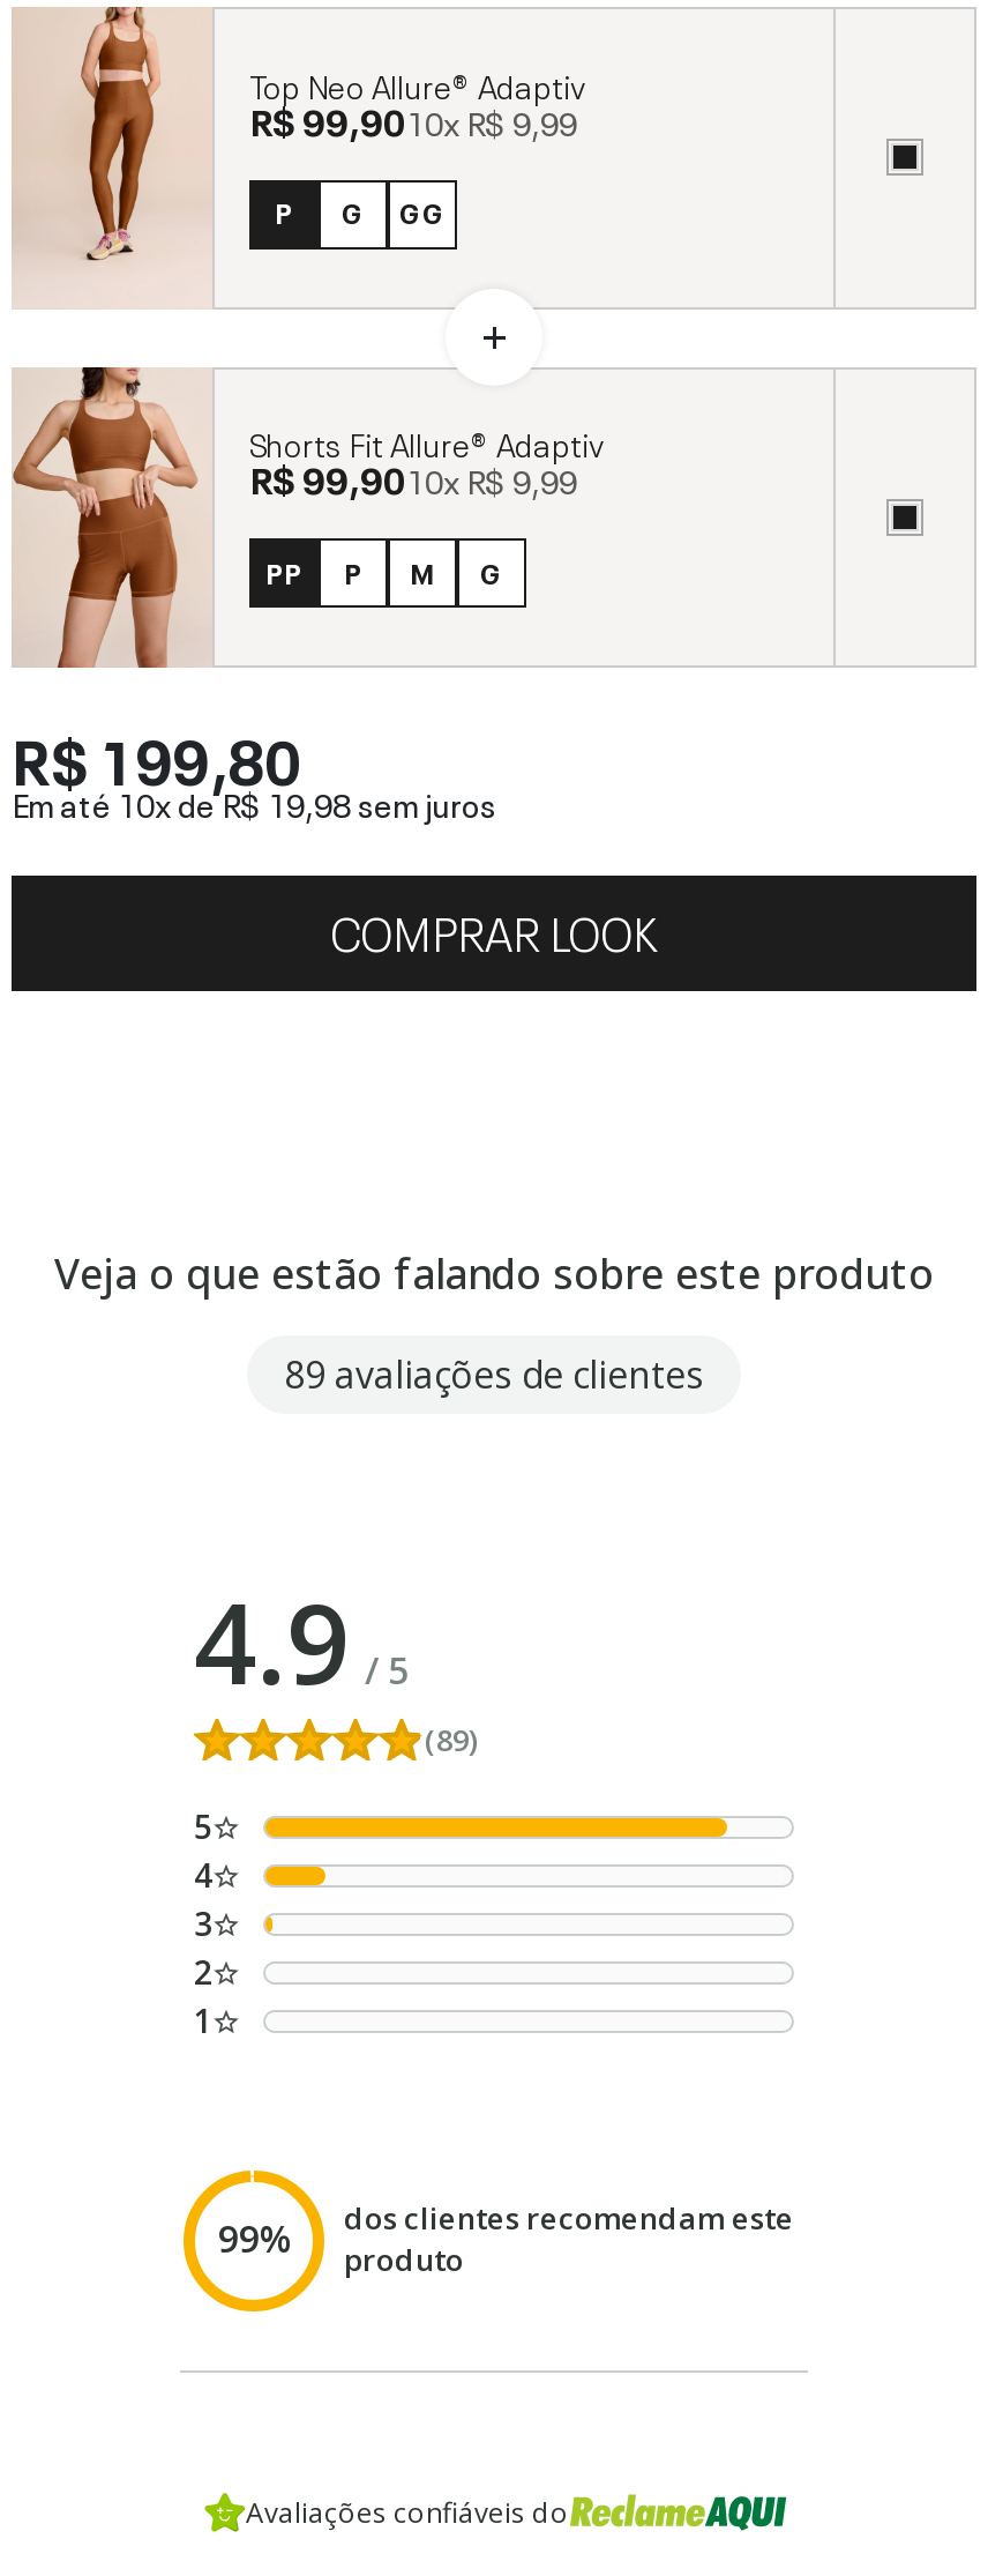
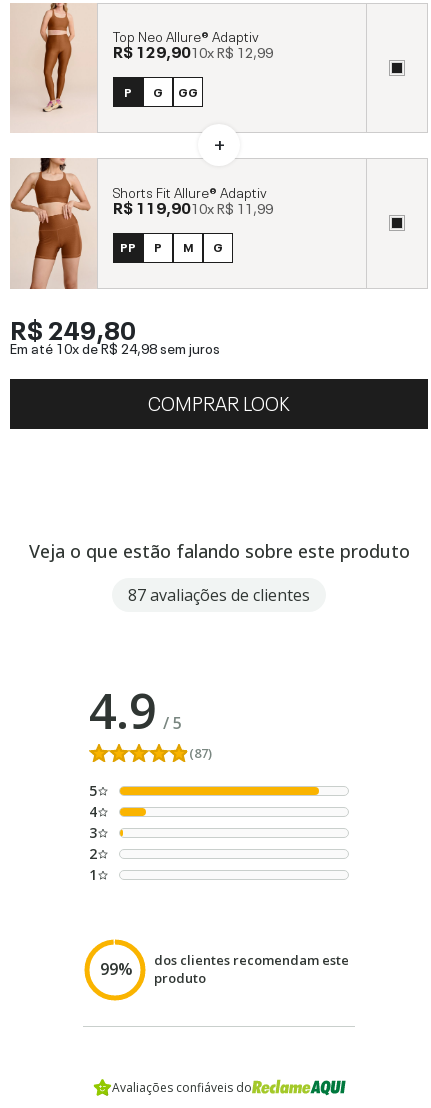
[249,89,577,145] R$ 99,9010xR$ 9,99 -> [113,38,273,62] R$ 129,9010xR$ 12,99
[249,449,577,504] R$ 99,9010xR$ 9,99 -> [113,194,273,218] R$ 119,9010xR$ 11,99
[12,712,302,799] R$ 199,80 -> [10,307,136,345] R$ 249,80
[12,779,496,825] Em até 10x deR$ 19,98 sem juros -> [10,336,220,356] Em até 10x deR$ 24,98 sem juros
[284,1349,704,1400] 89 avaliações de clientes -> [128,583,310,605] 87 avaliações de clientes
[425,1719,478,1760] (89) -> [189,743,212,761] (87)

